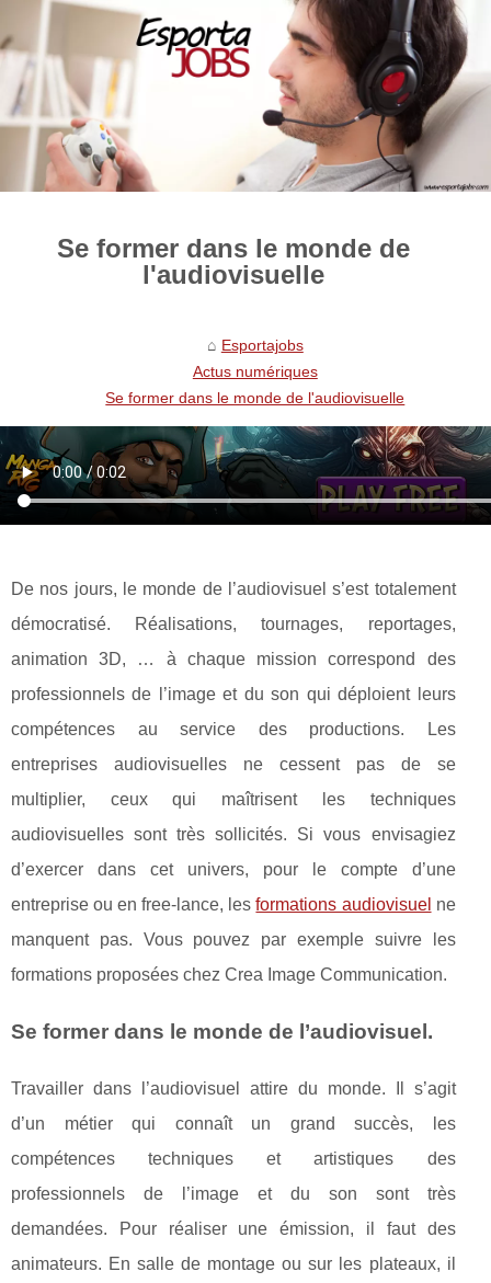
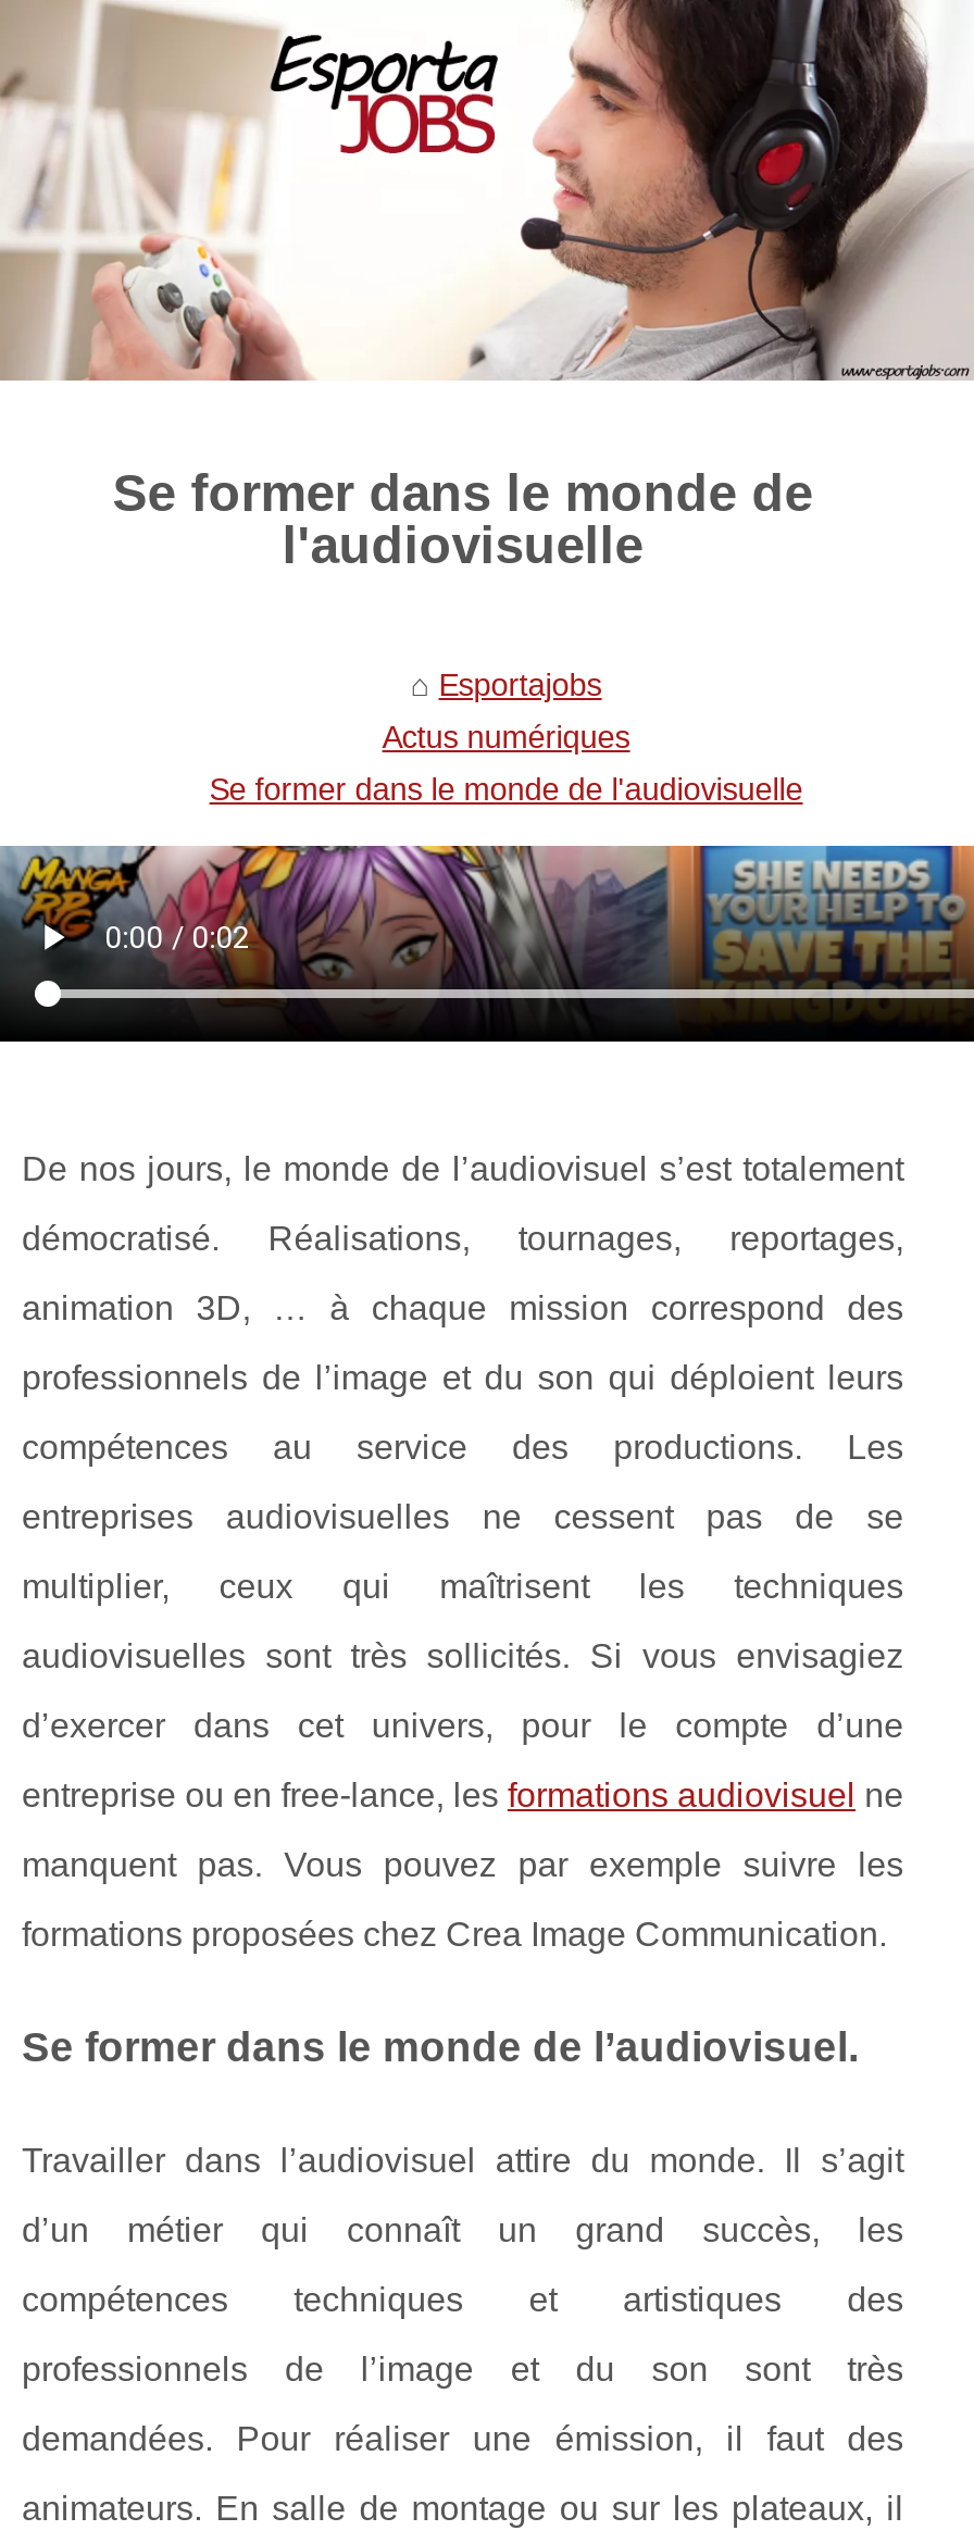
[3,425,488,511] [image] -> [7,844,967,1015] [image]

